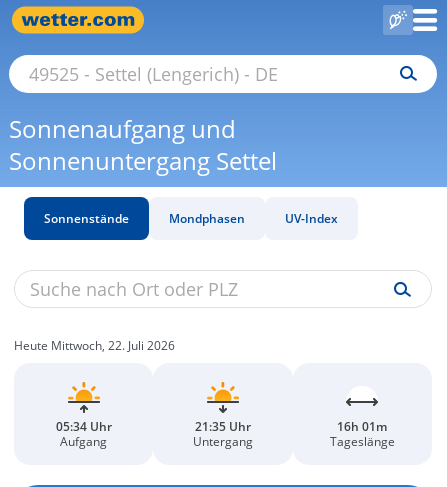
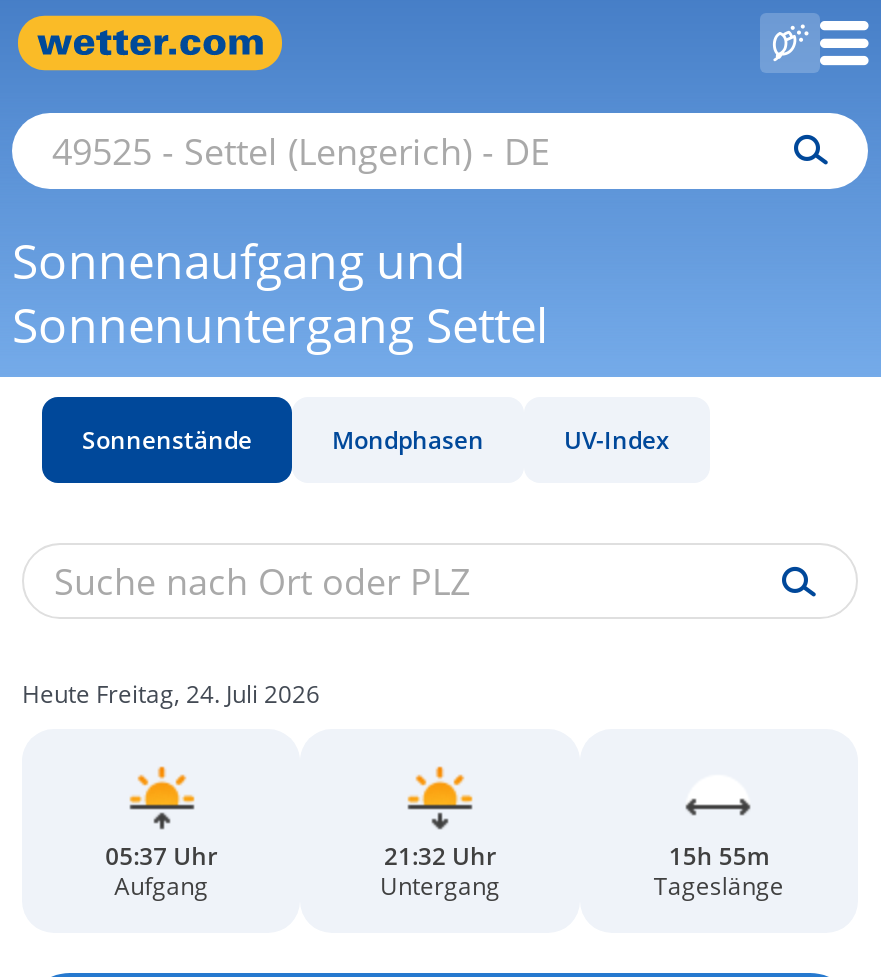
[14,337,175,354] Heute Mittwoch, 22. Juli 2026 -> [22,677,320,711] Heute Freitag, 24. Juli 2026
[56,418,112,435] 05:34 Uhr -> [105,839,217,873] 05:37 Uhr
[195,418,251,435] 21:35 Uhr -> [384,839,496,873] 21:32 Uhr
[337,418,387,435] 16h 01m -> [669,839,769,873] 15h 55m

